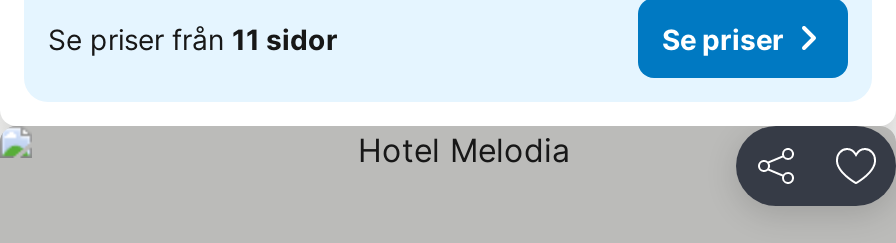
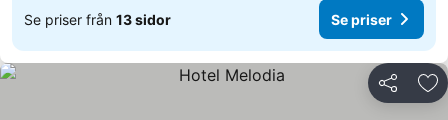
[48,21,338,55] Se priser från 11 sidor -> [24,10,171,27] Se priser från 13 sidor

